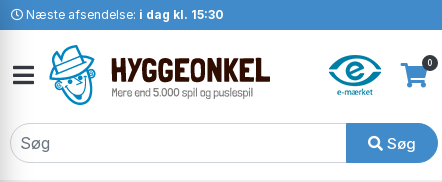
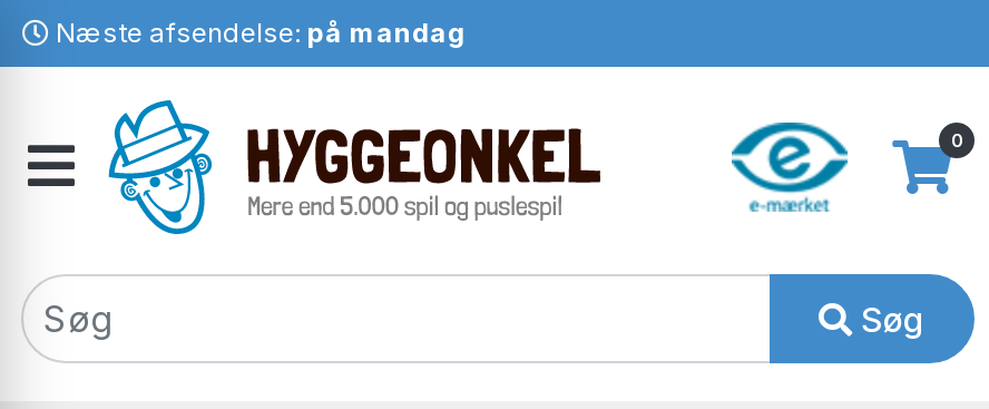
[22,7,223,22] Næste afsendelse: i dag kl. 15:30 -> [49,16,466,49] Næste afsendelse: på mandag

